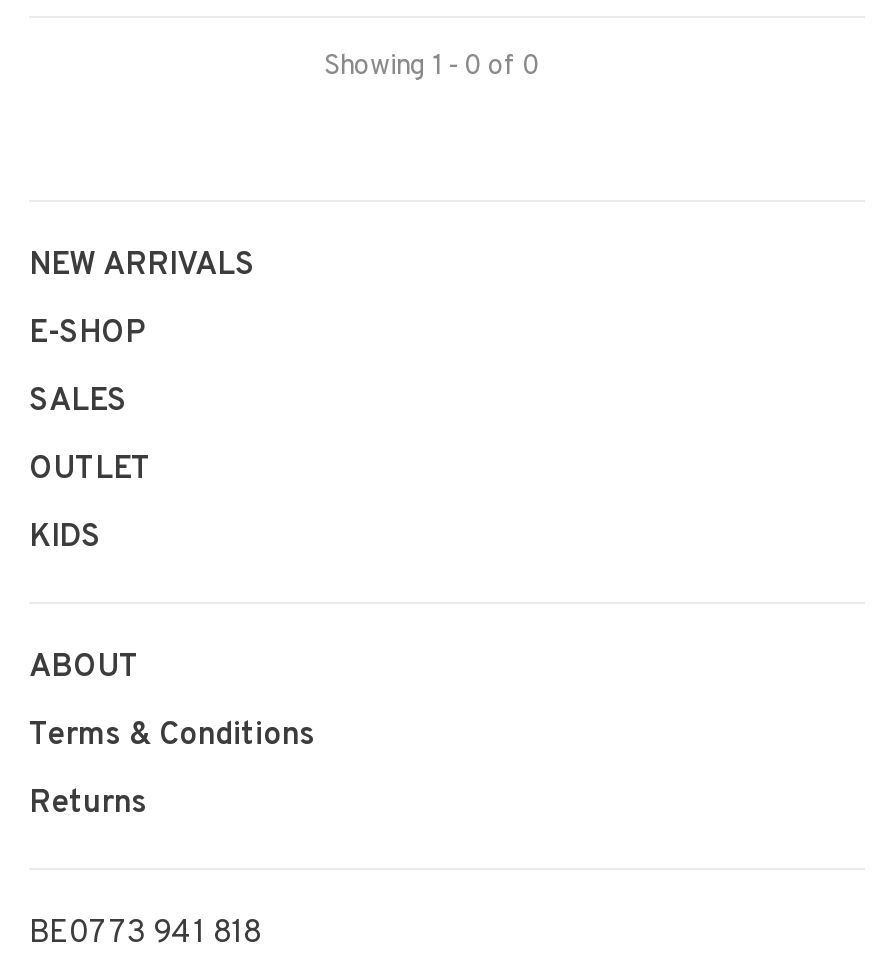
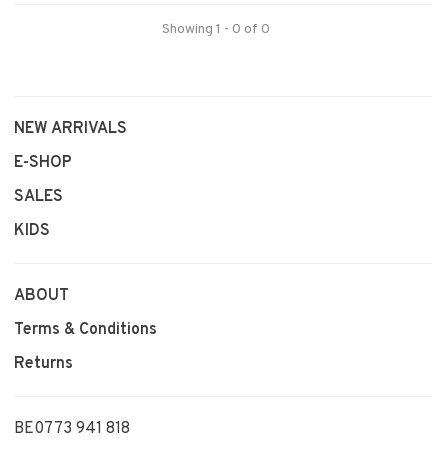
[29,450,151,490] OUTLET -> none

